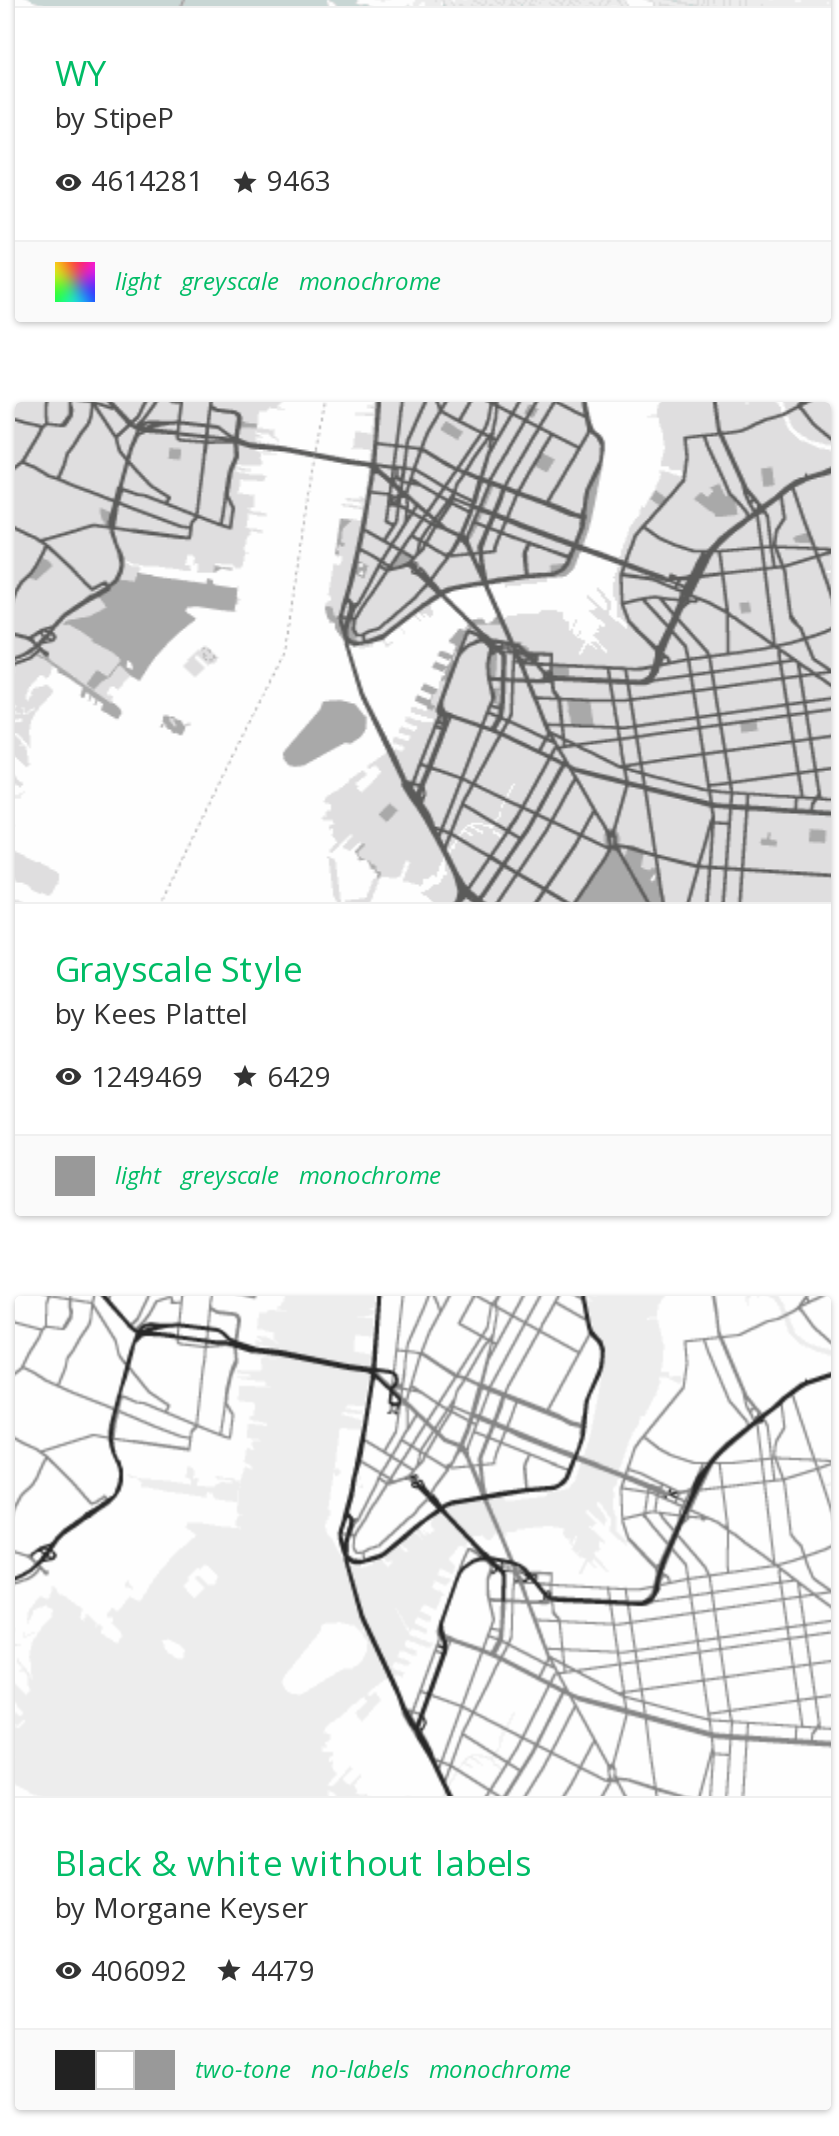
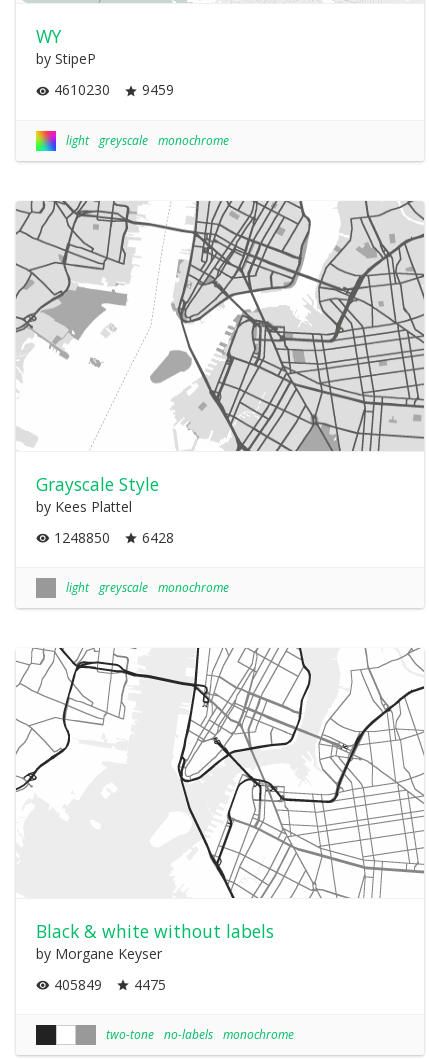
[91,161,203,199] 4614281 -> [54,81,110,100] 4610230
[267,161,331,199] 9463 -> [142,81,174,100] 9459
[91,1056,203,1094] 1249469 -> [54,528,110,547] 1248850
[267,1056,331,1094] 6429 -> [142,528,174,547] 6428
[91,1950,187,1988] 406092 -> [54,975,102,994] 405849
[251,1950,315,1988] 4479 -> [134,975,166,994] 4475

